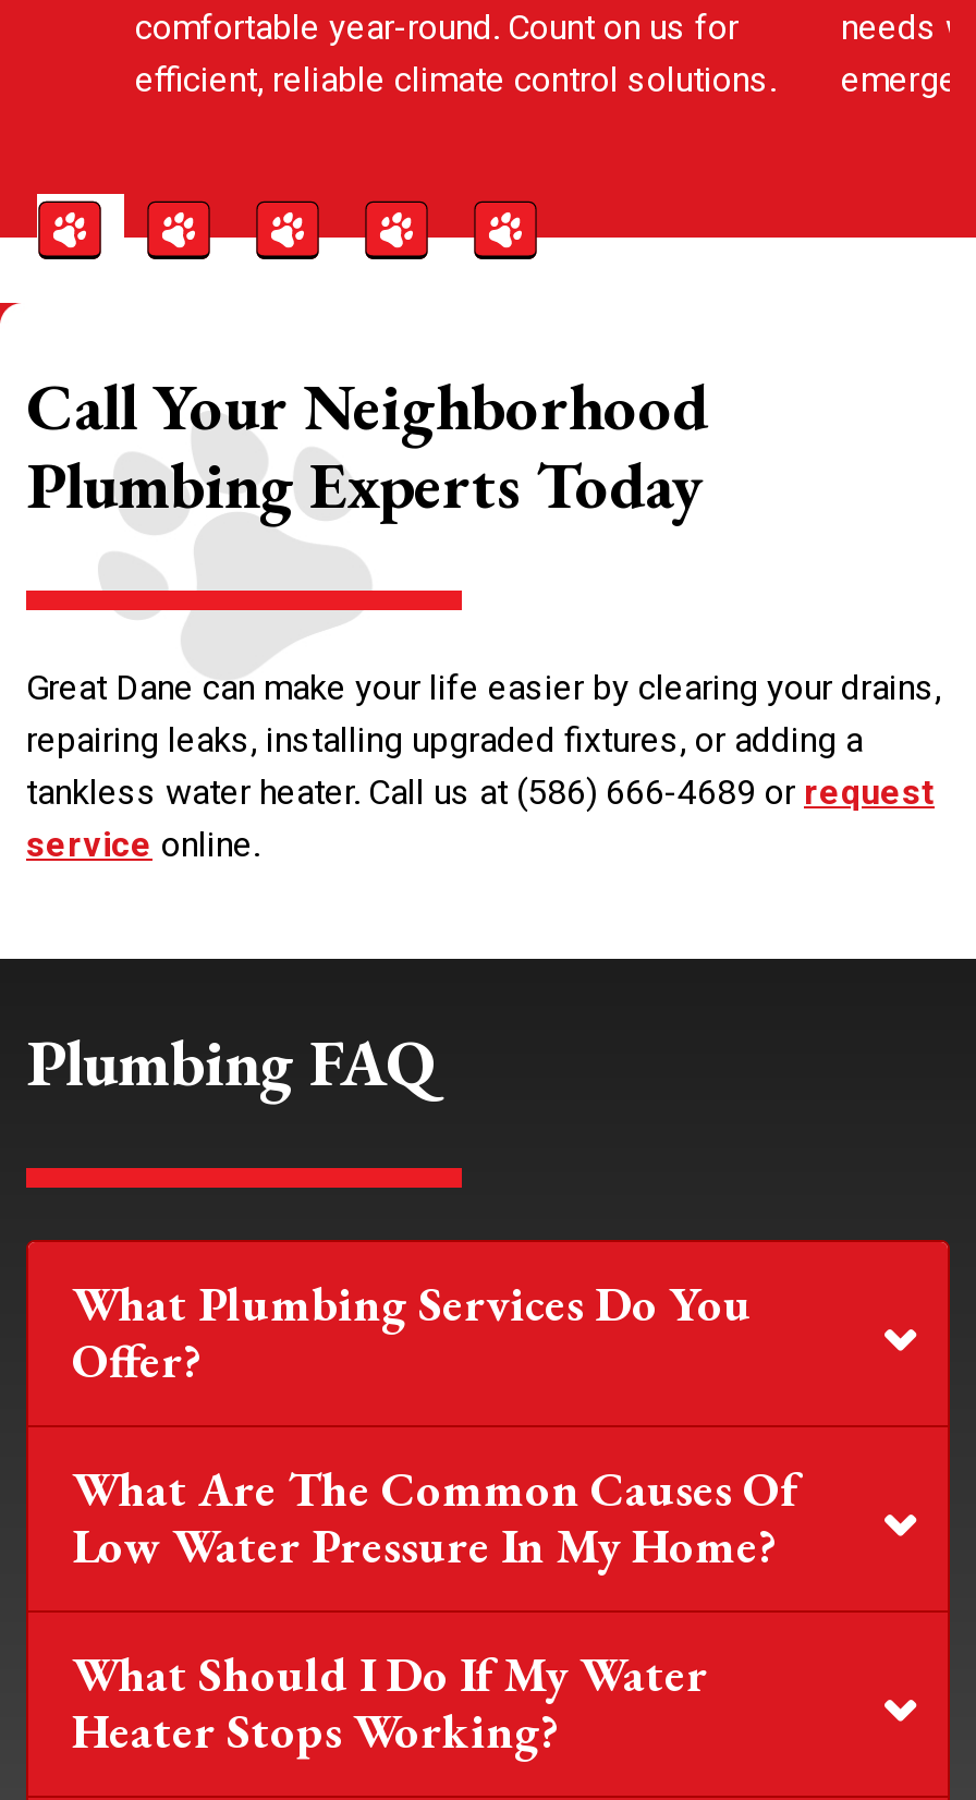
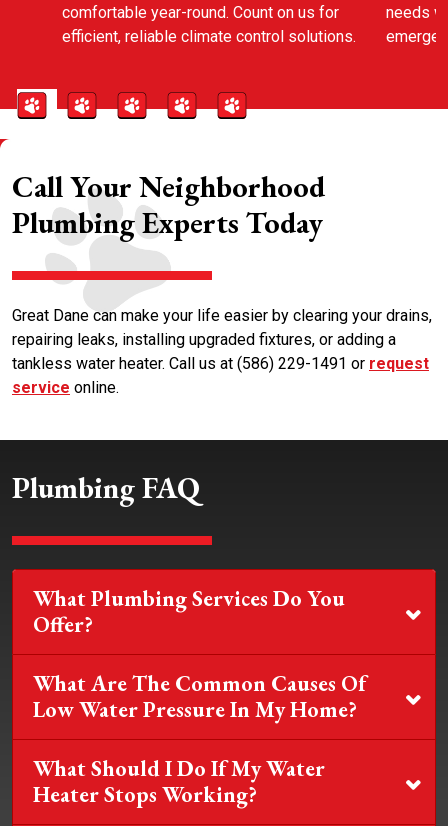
[26,772,935,813] tankless water heater. Call us at (586) 666-4689 or request -> [12,354,429,373] tankless water heater. Call us at (586) 229-1491 or request

